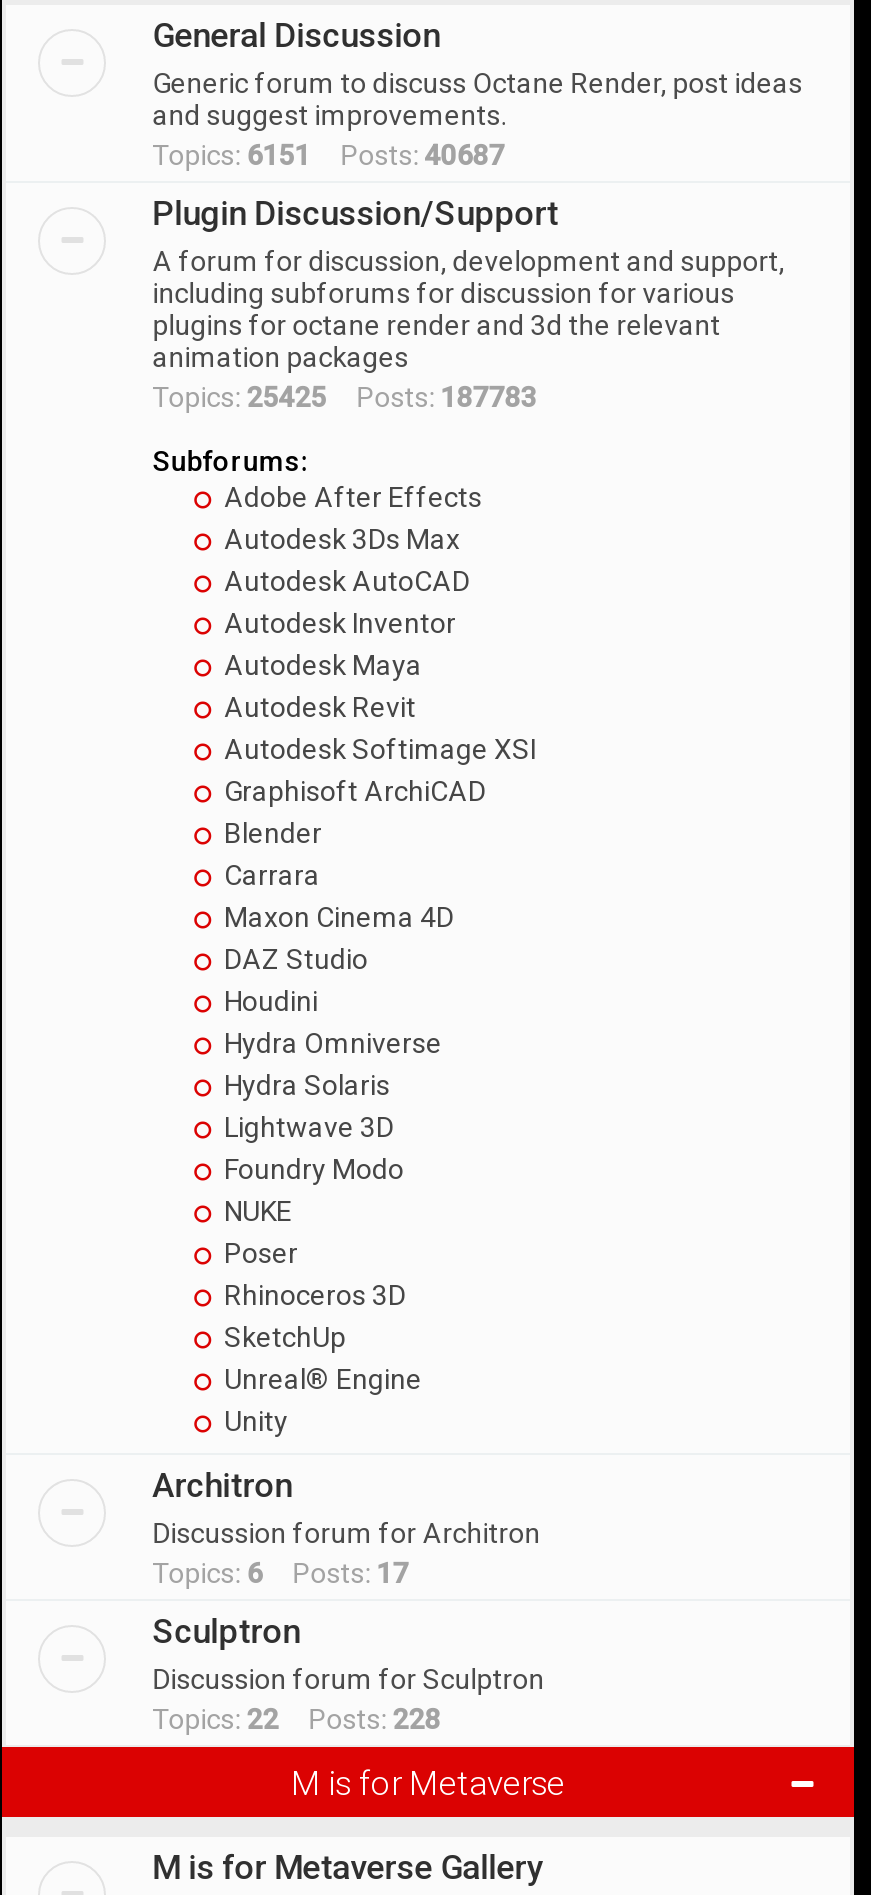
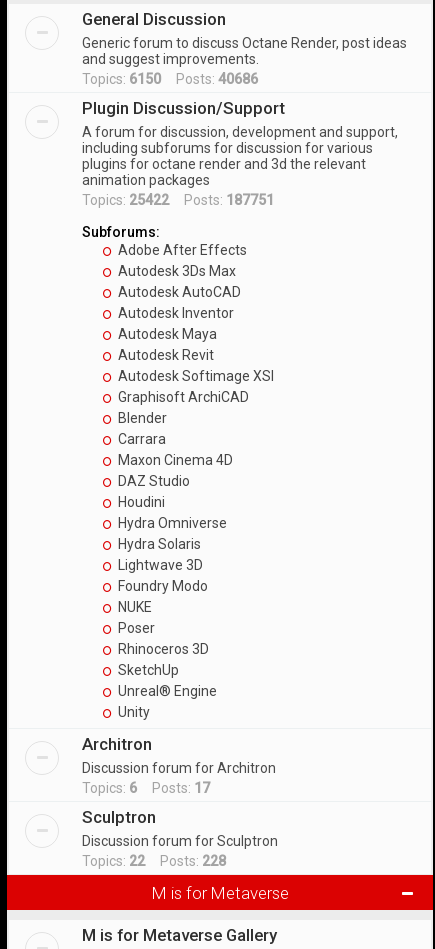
[152,139,504,171] Topics: 6151 Posts: 40687 -> [82,71,258,87] Topics: 6150 Posts: 40686
[152,381,536,413] Topics: 25425 Posts: 187783 -> [82,192,274,208] Topics: 25422 Posts: 187751

